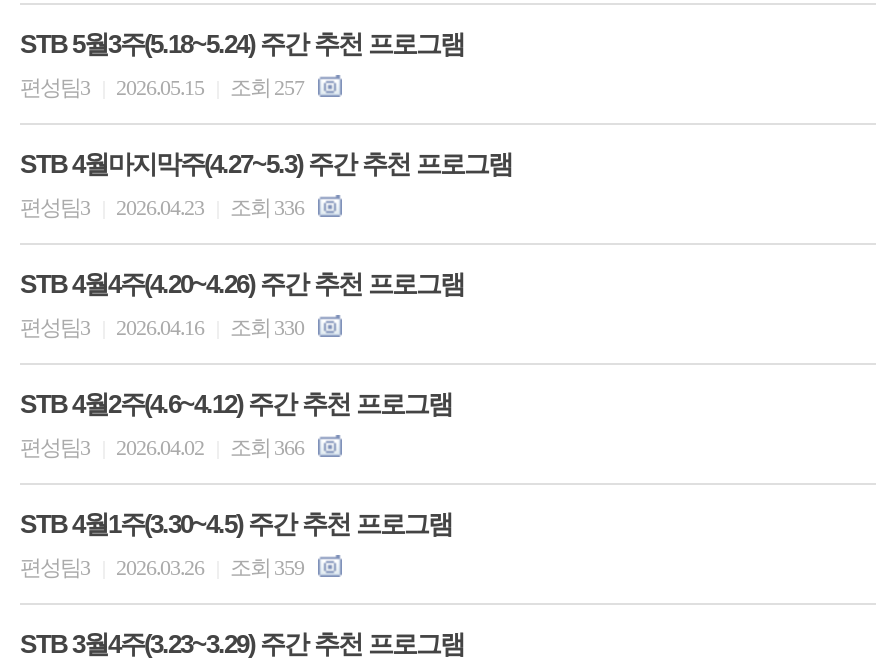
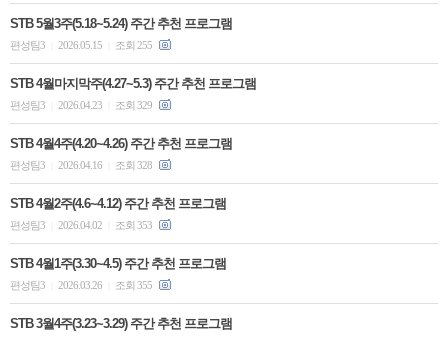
[20,75,308,99] 편성팀3 2026.05.15 조회 257 -> [10,39,154,51] 편성팀3 2026.05.15 조회 255
[20,195,308,219] 편성팀3 2026.04.23 조회 336 -> [10,99,154,111] 편성팀3 2026.04.23 조회 329
[20,315,308,339] 편성팀3 2026.04.16 조회 330 -> [10,159,154,171] 편성팀3 2026.04.16 조회 328
[20,435,308,459] 편성팀3 2026.04.02 조회 366 -> [10,219,154,231] 편성팀3 2026.04.02 조회 353
[20,555,308,579] 편성팀3 2026.03.26 조회 359 -> [10,279,154,291] 편성팀3 2026.03.26 조회 355

